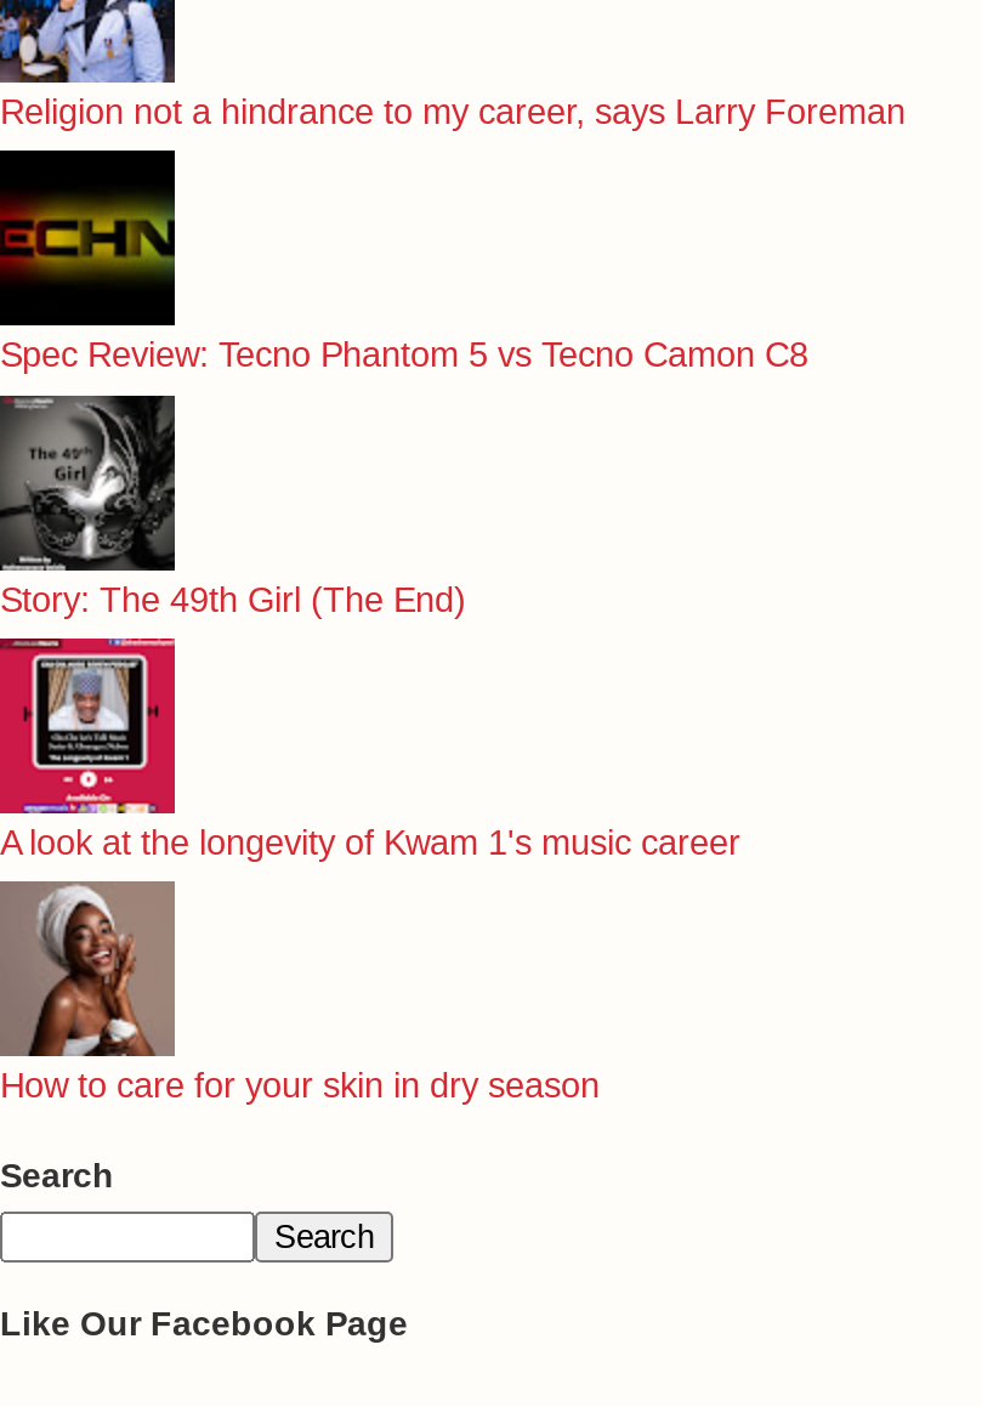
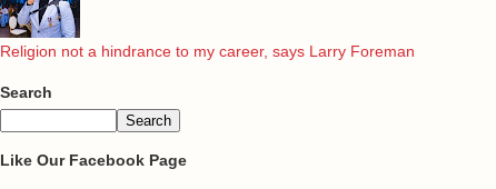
[0,148,808,374] [image] | Spec Review: Tecno Phantom 5 vs Tecno Camon C8 -> none
[0,393,466,617] [image] | Story: The 49th Girl (The End) -> none
[0,636,740,860] [image] | A look at the longevity of Kwam 1's music career -> none
[0,879,600,1104] [image] | How to care for your skin in dry season -> none

